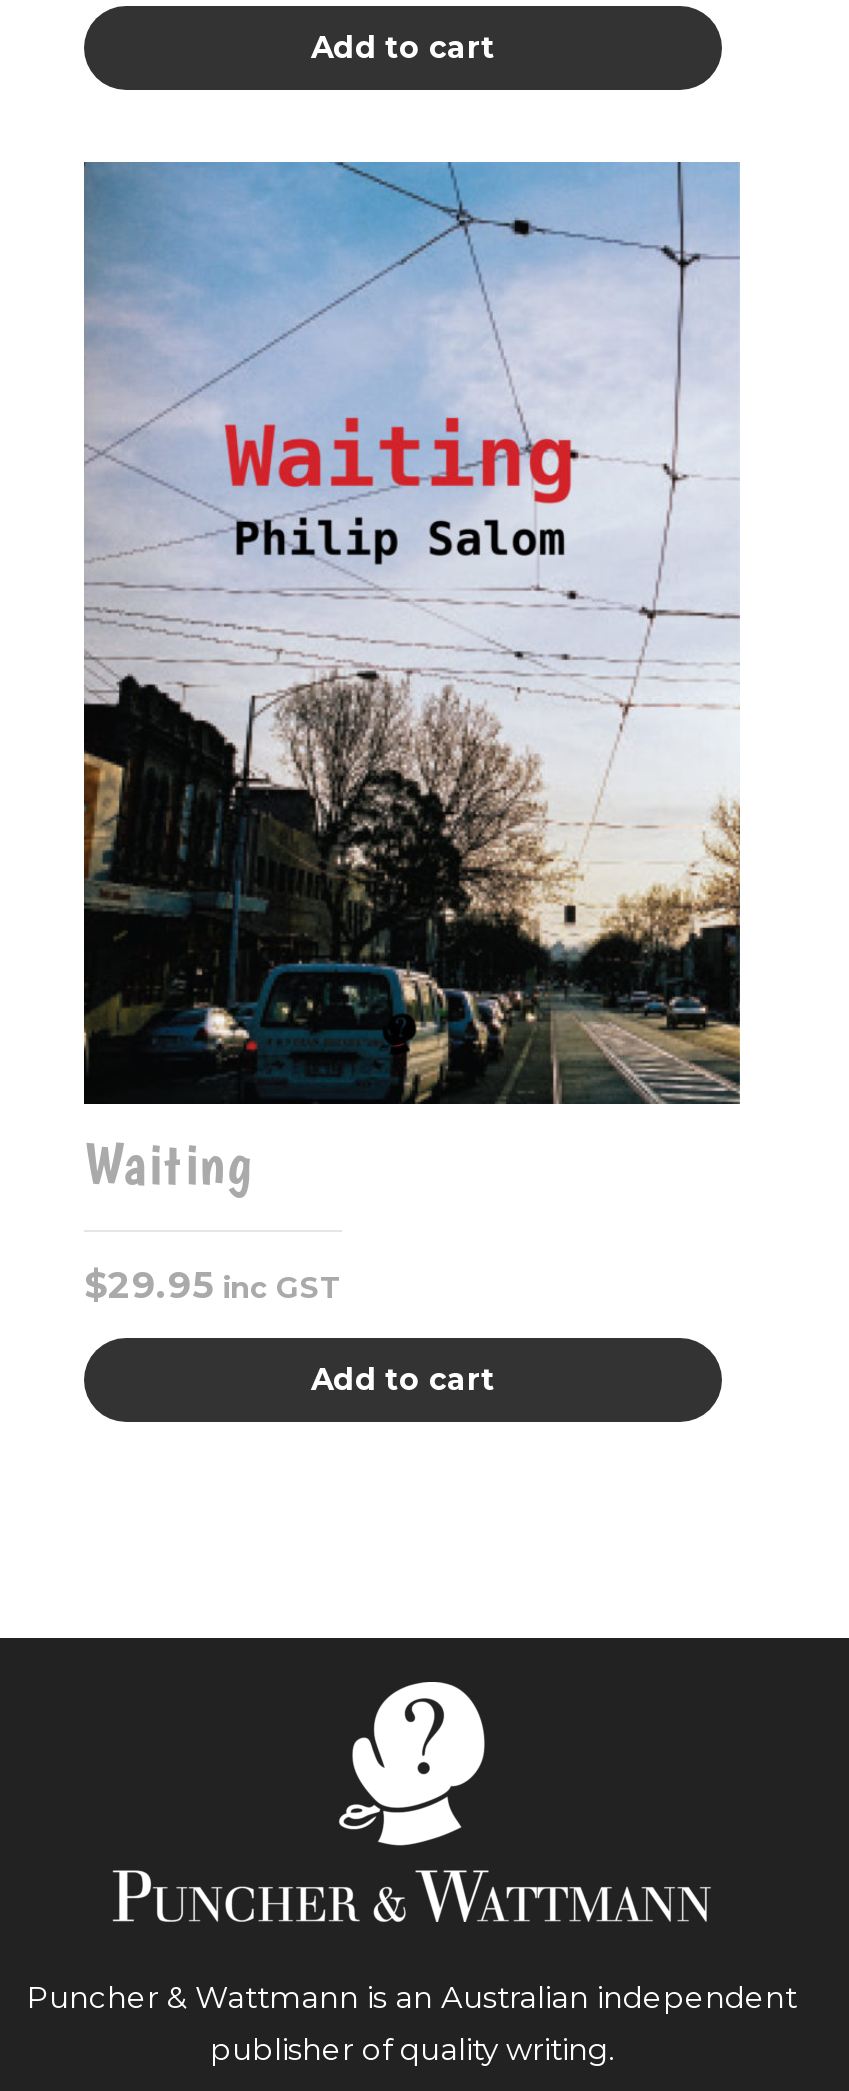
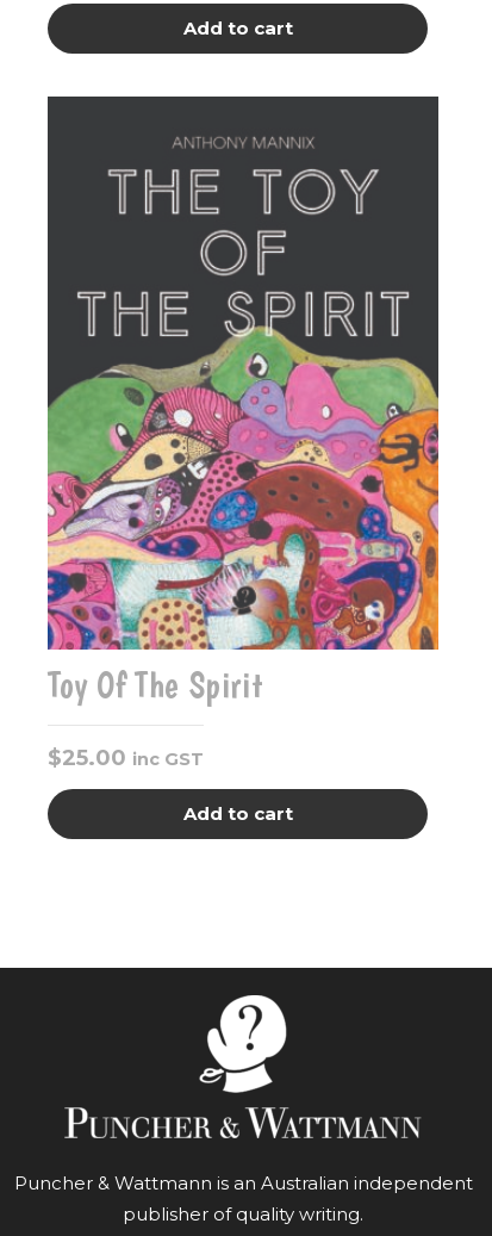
[82,161,742,1198] [image] | Waiting -> [46,95,440,706] [image] | Toy Of The Spirit
[84,1264,342,1308] $29.95 inc GST -> [48,745,204,772] $25.00 inc GST

